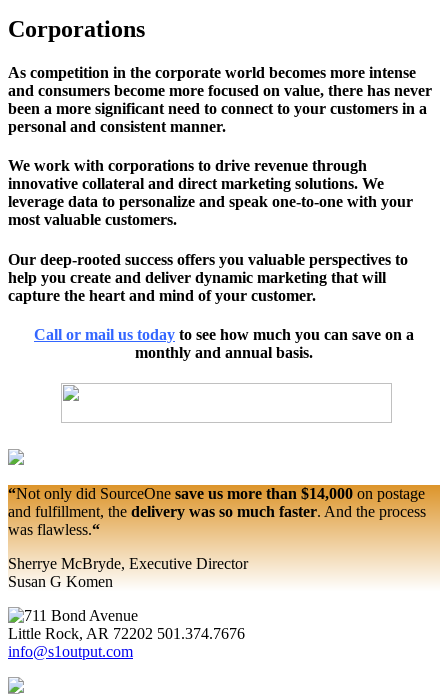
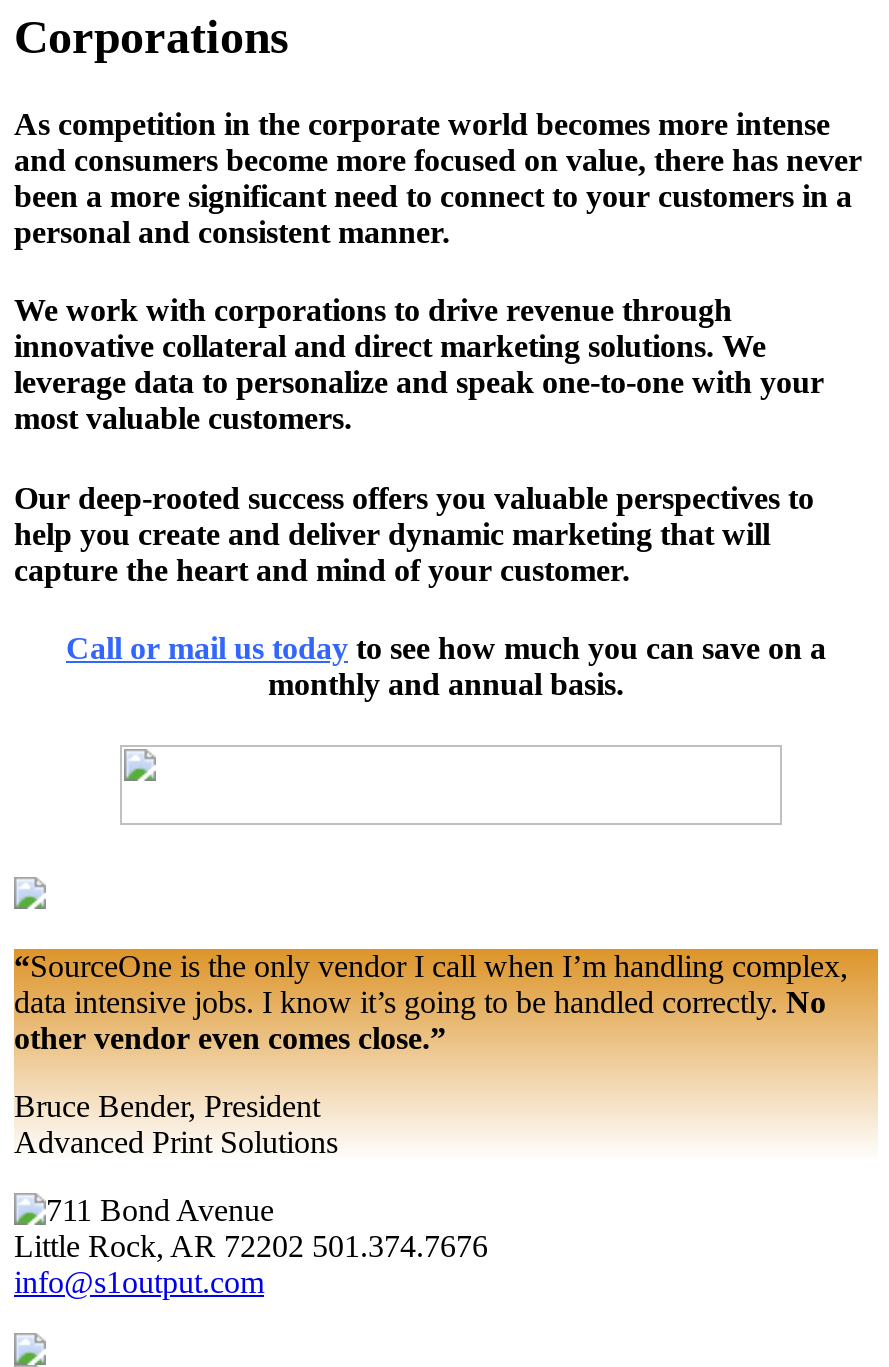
[8,484,426,537] “Not only did SourceOne save us more than $14,000 on postage | and fulfillment, the delivery was so much faster. And the process | was flawless.“ -> [14,948,848,1054] “SourceOne is the only vendor I call when I’m handling complex, | data intensive jobs. I know it’s going to be handled correctly. No | other vendor even comes close.”
[8,554,248,589] Sherrye McBryde, Executive Director | Susan G Komen -> [14,1088,338,1158] Bruce Bender, President | Advanced Print Solutions

